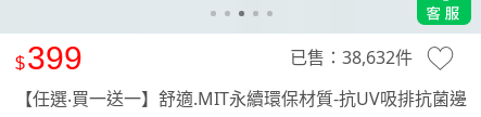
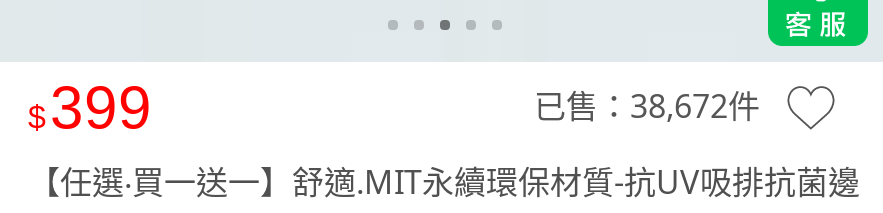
[290,45,413,69] 已售：38,632件 -> [534,84,760,128] 已售：38,672件

